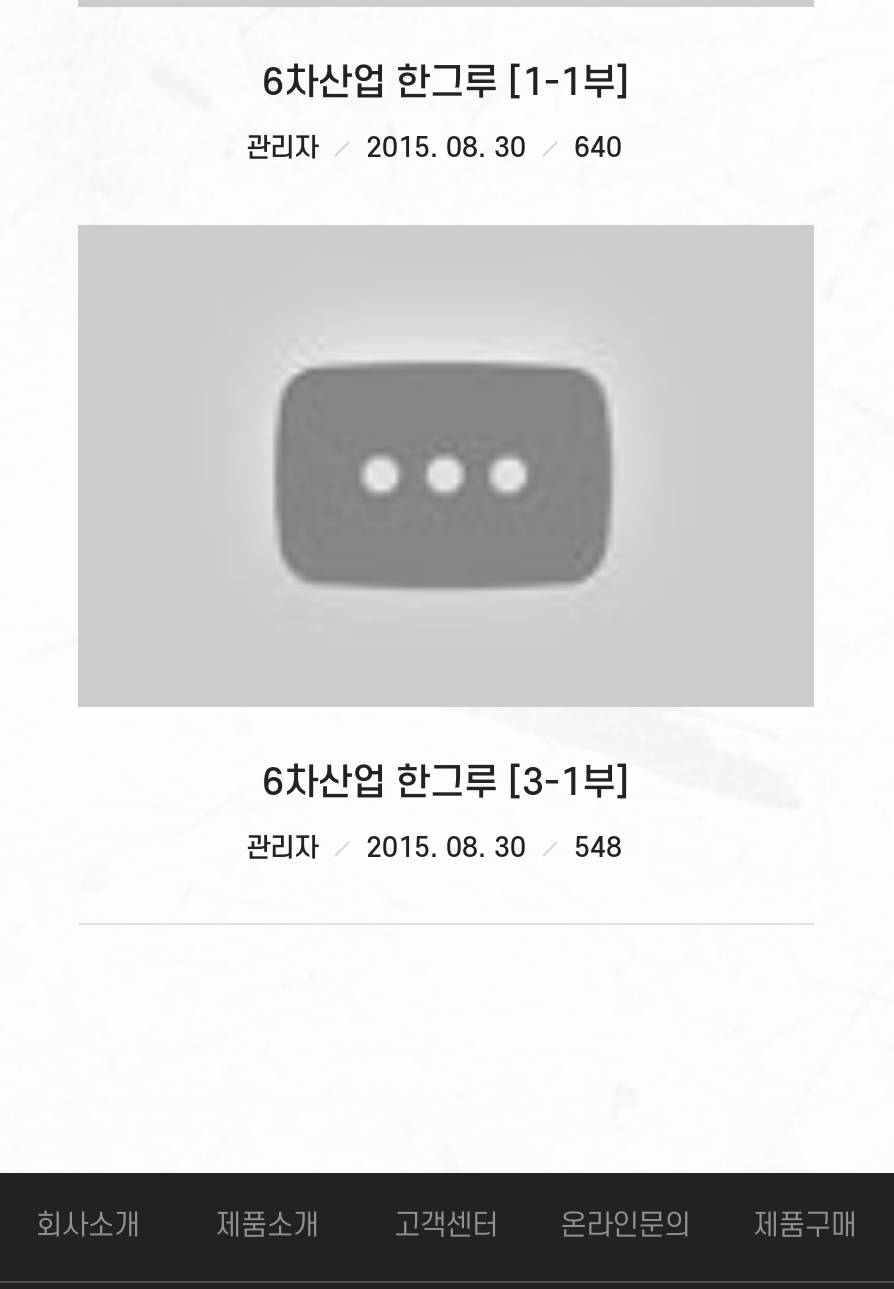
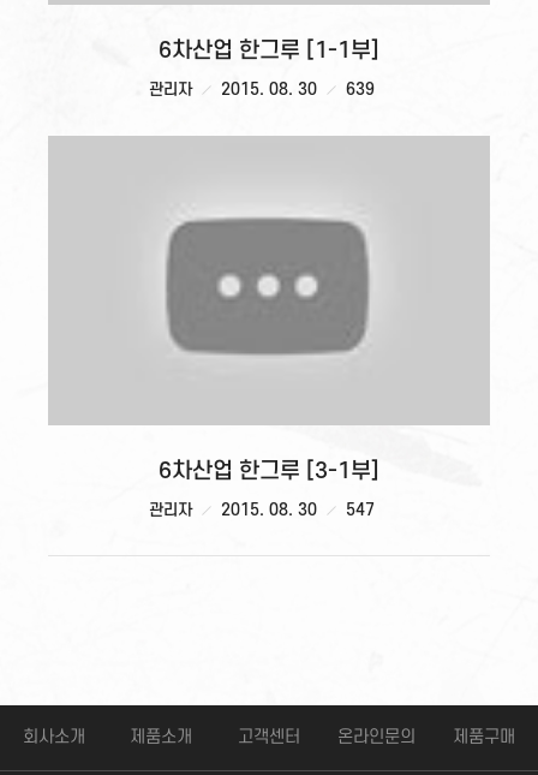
[246,134,622,164] 관리자 2015. 08. 30 640 -> [149,81,375,99] 관리자 2015. 08. 30 639
[246,833,622,863] 관리자 2015. 08. 30 548 -> [149,501,375,519] 관리자 2015. 08. 30 547

